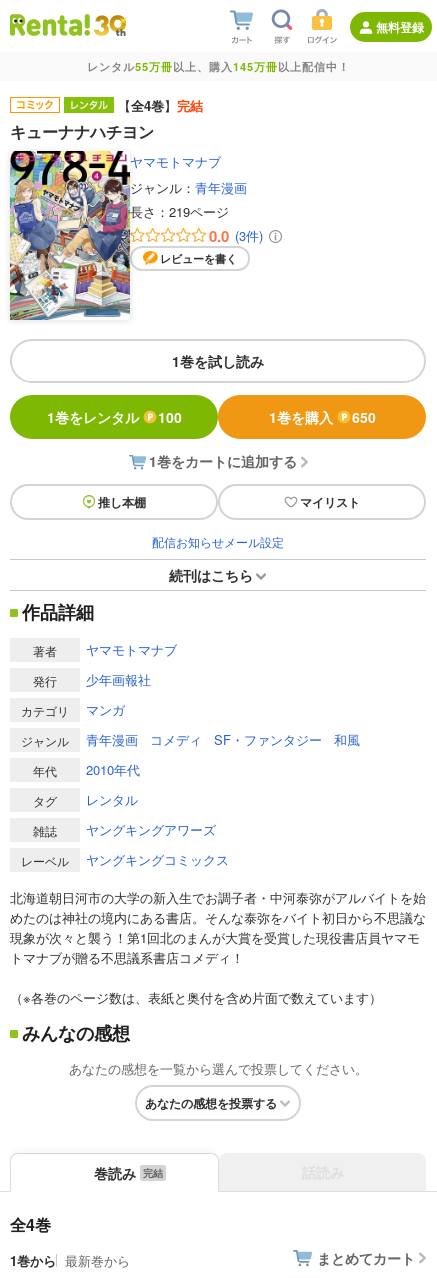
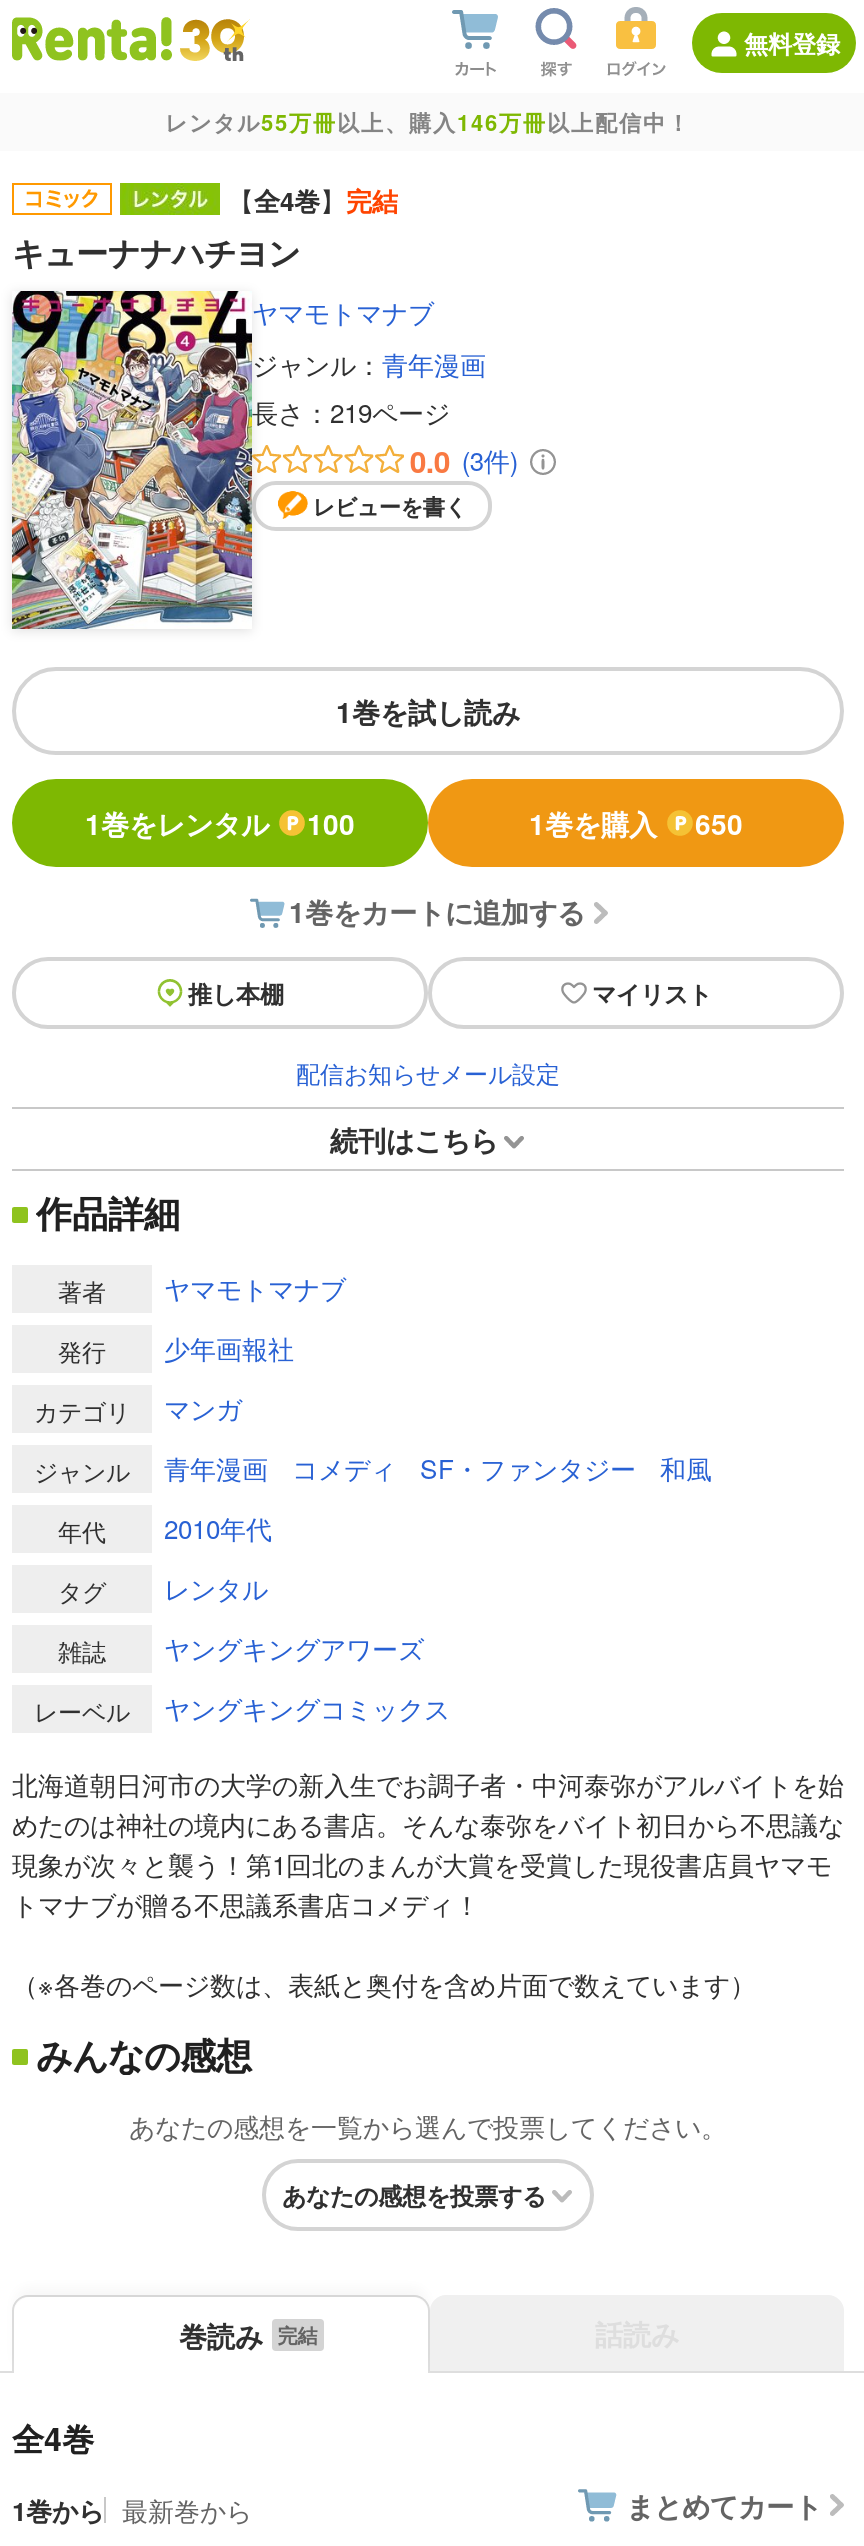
[86,59,349,74] レンタル55万冊以上、購入145万冊以上配信中！ -> [165,107,691,137] レンタル55万冊以上、購入146万冊以上配信中！

